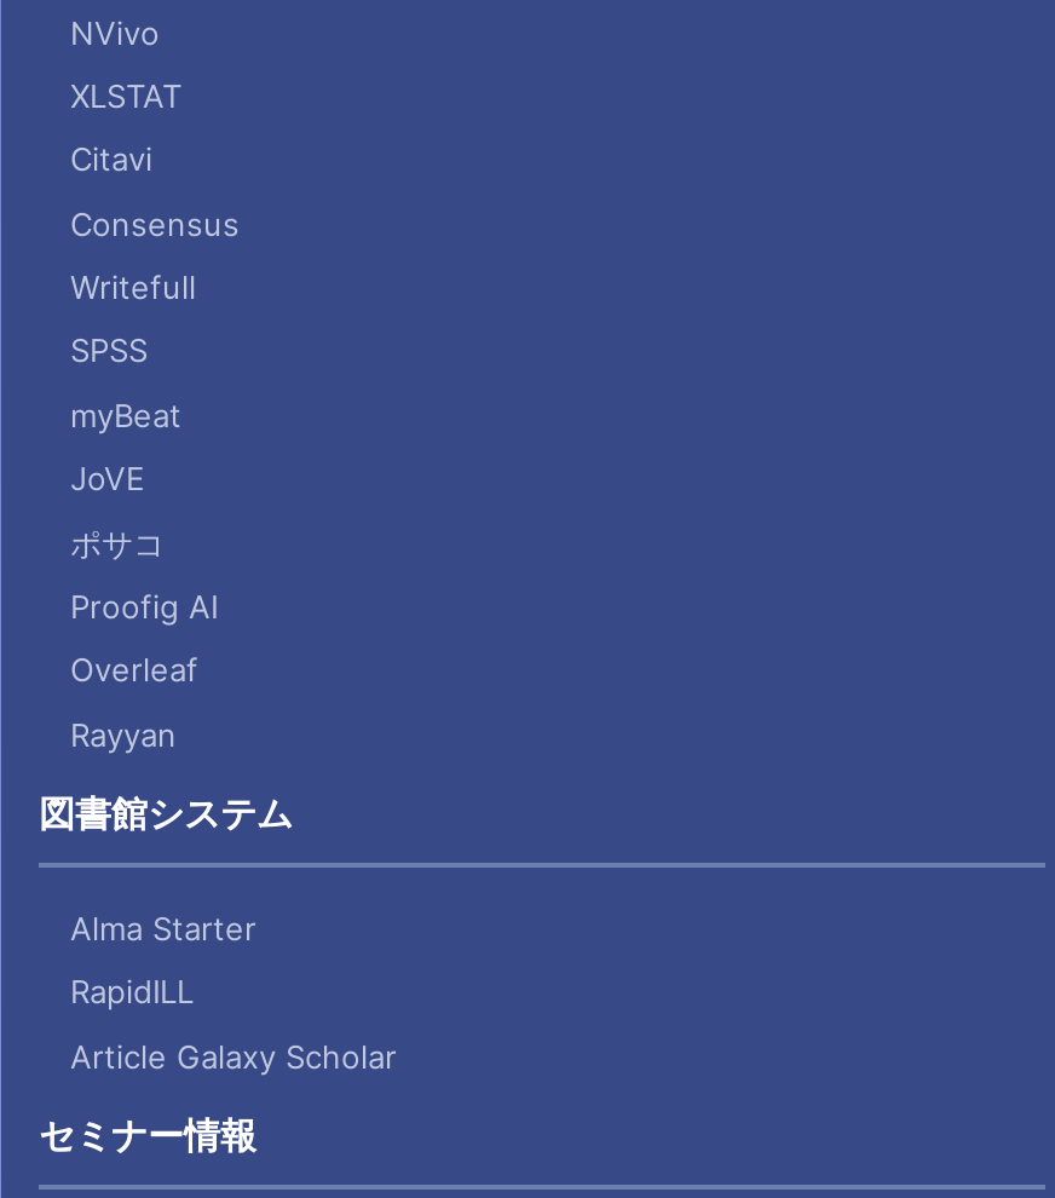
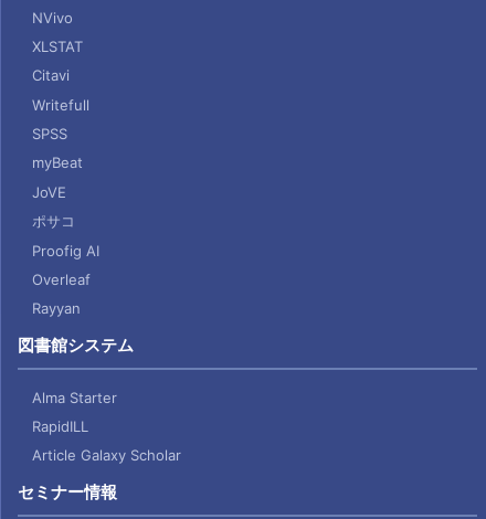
[70,204,240,243] Consensus -> none

